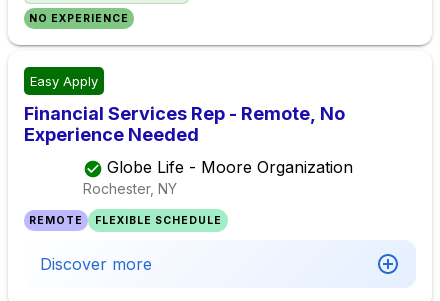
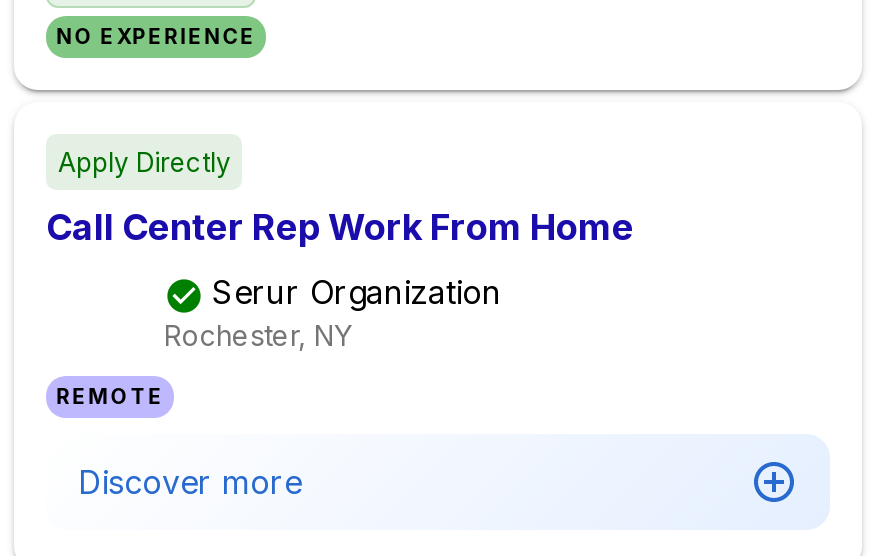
[30,73,98,89] Easy Apply -> [58,146,230,178] Apply Directly
[24,103,345,145] Financial Services Rep - Remote, No | Experience Needed -> [46,206,634,248] Call Center Rep Work From Home
[107,157,353,177] Globe Life - Moore Organization -> [212,272,502,312] Serur Organization
[95,214,222,227] FLEXIBLE SCHEDULE -> none

